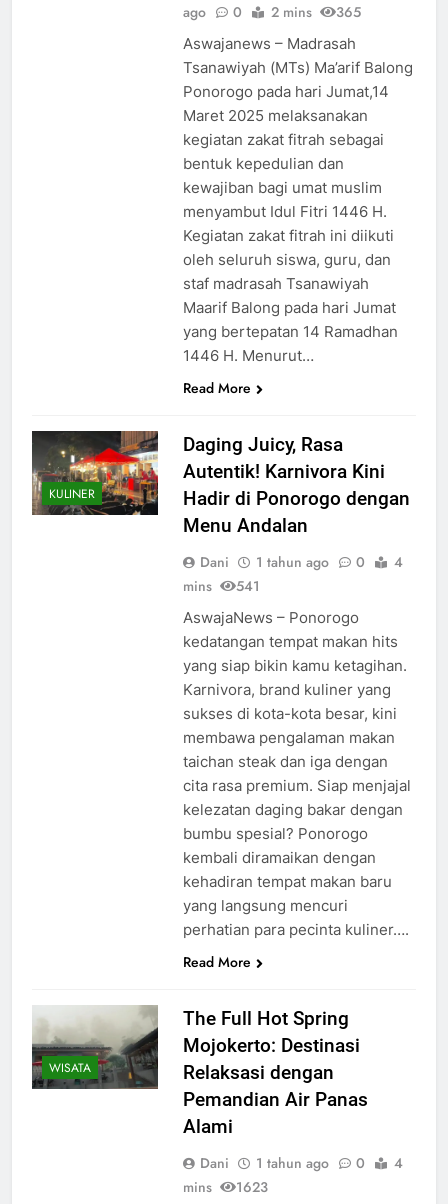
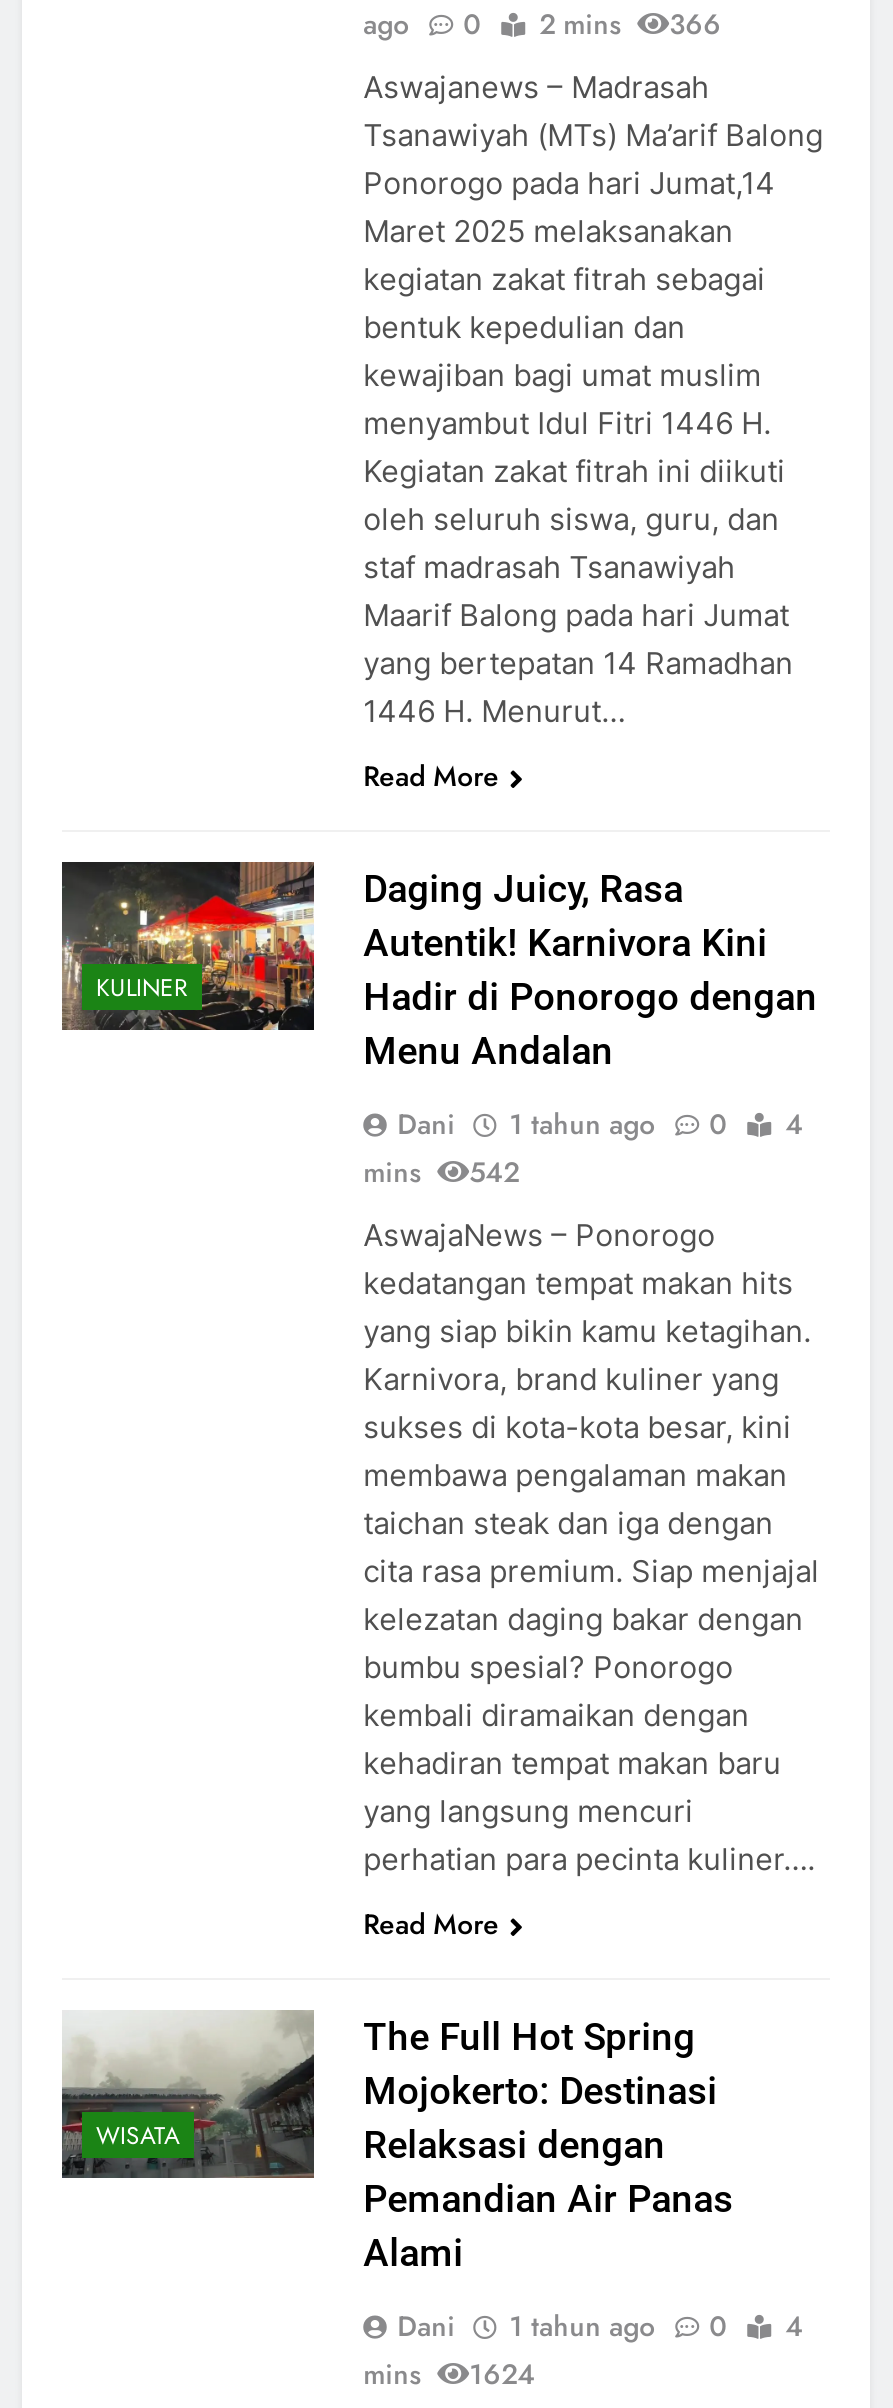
[183,2,361,22] ago 0 2 mins 365 -> [363,4,721,44] ago 0 2 mins 366
[183,576,260,596] mins 541 -> [363,1152,519,1192] mins 542
[183,1177,268,1197] mins 1623 -> [363,2354,535,2394] mins 1624

